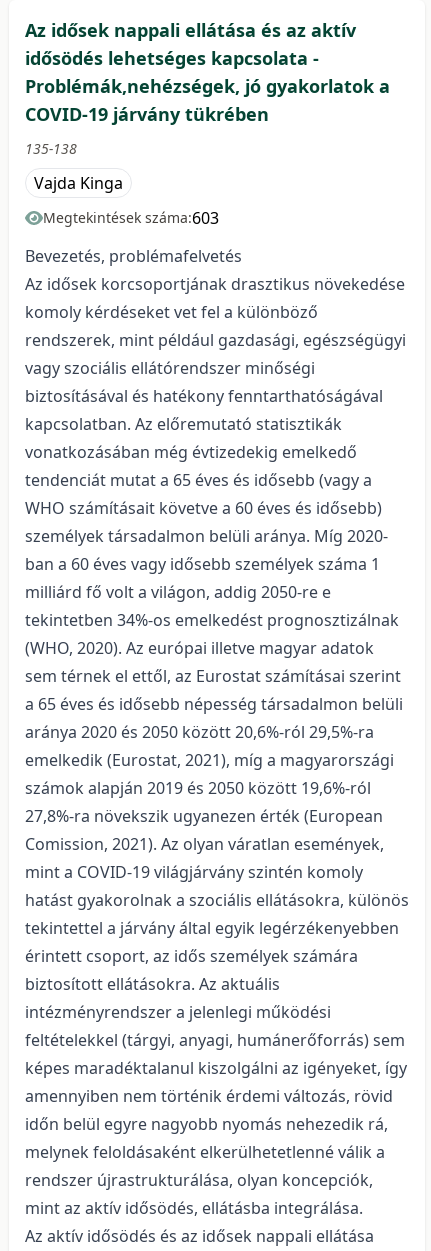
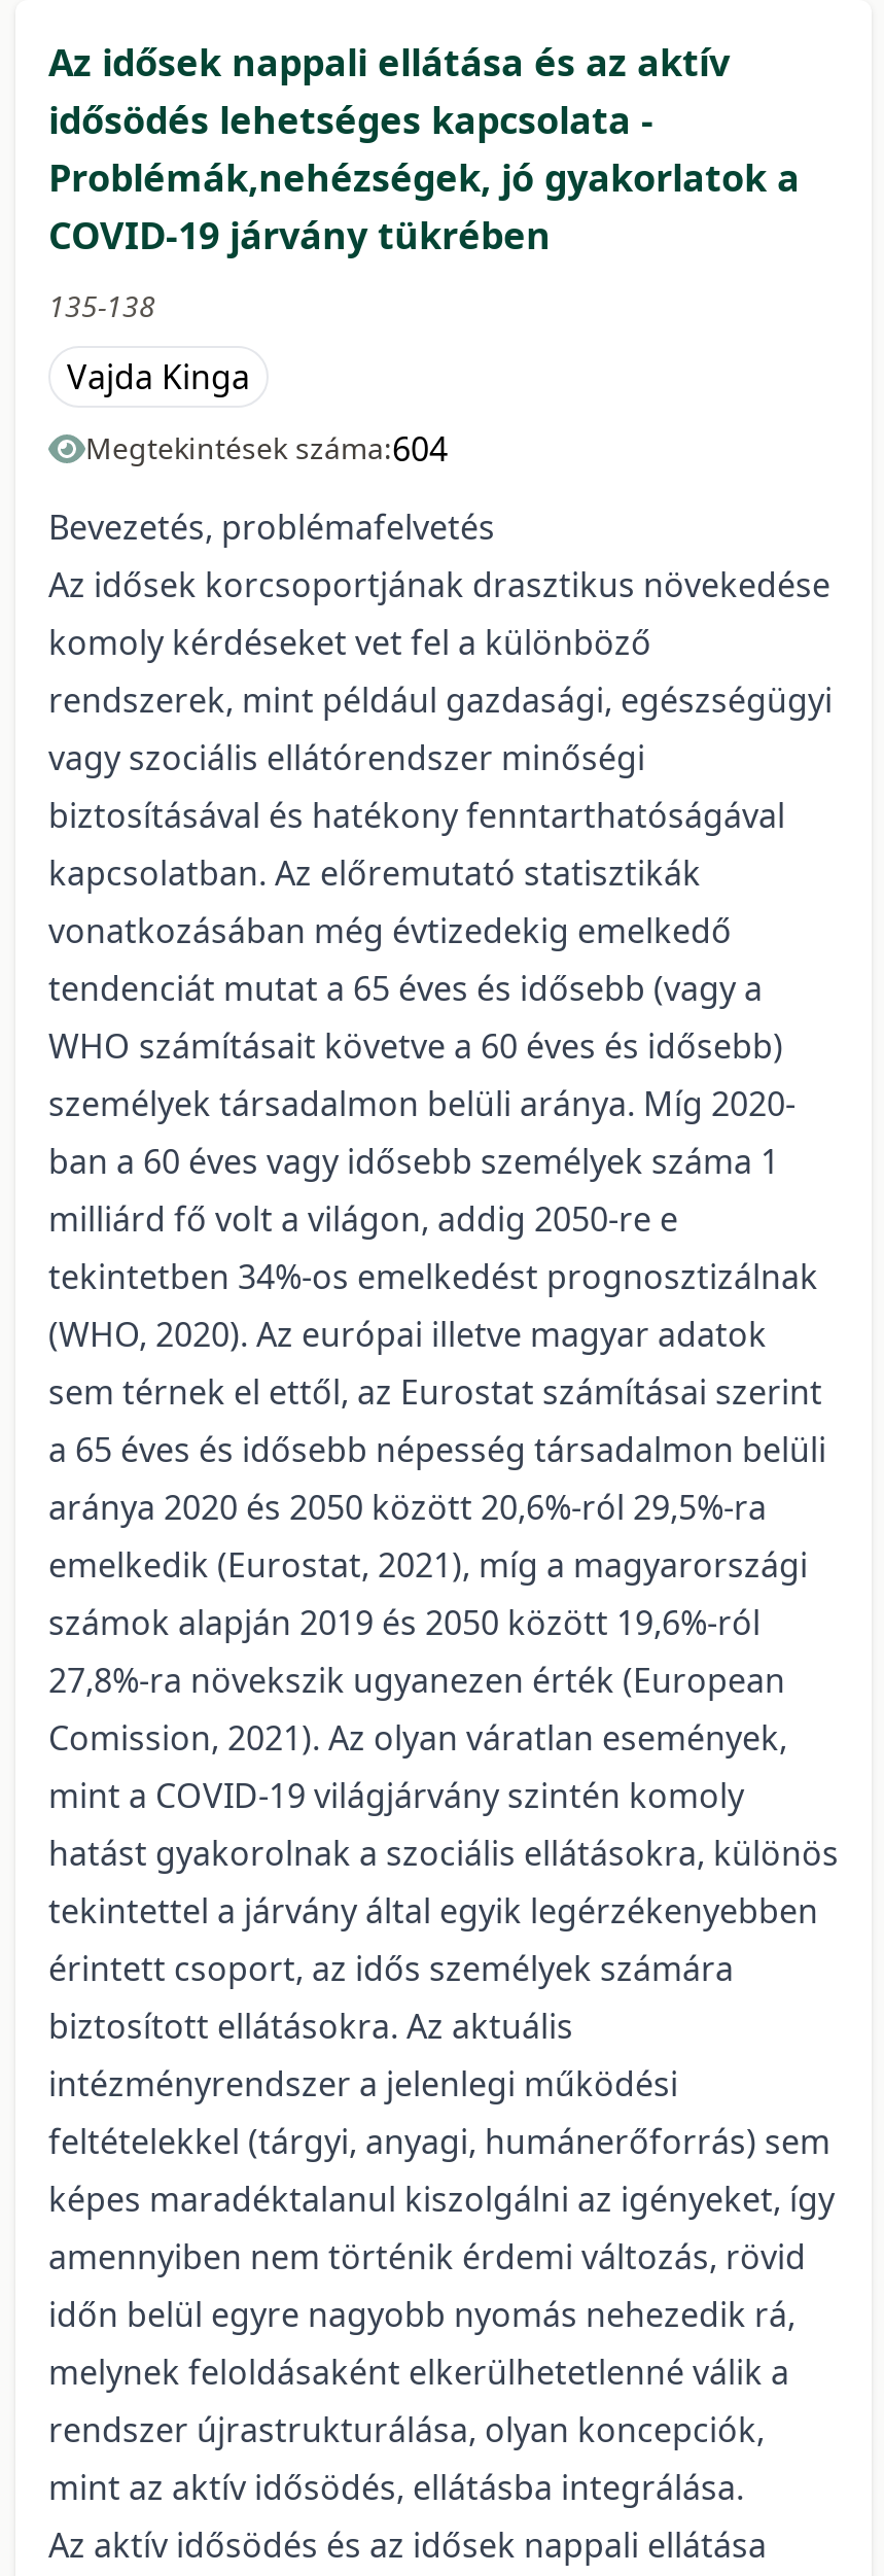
[43,207,219,229] Megtekintések száma:603 -> [85,427,448,472] Megtekintések száma:604

